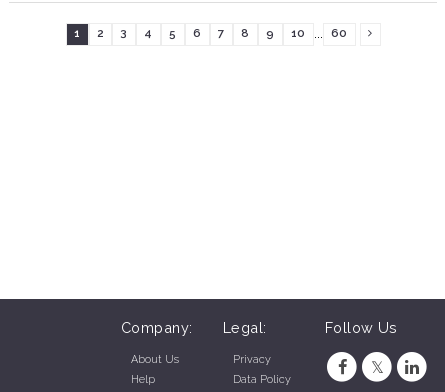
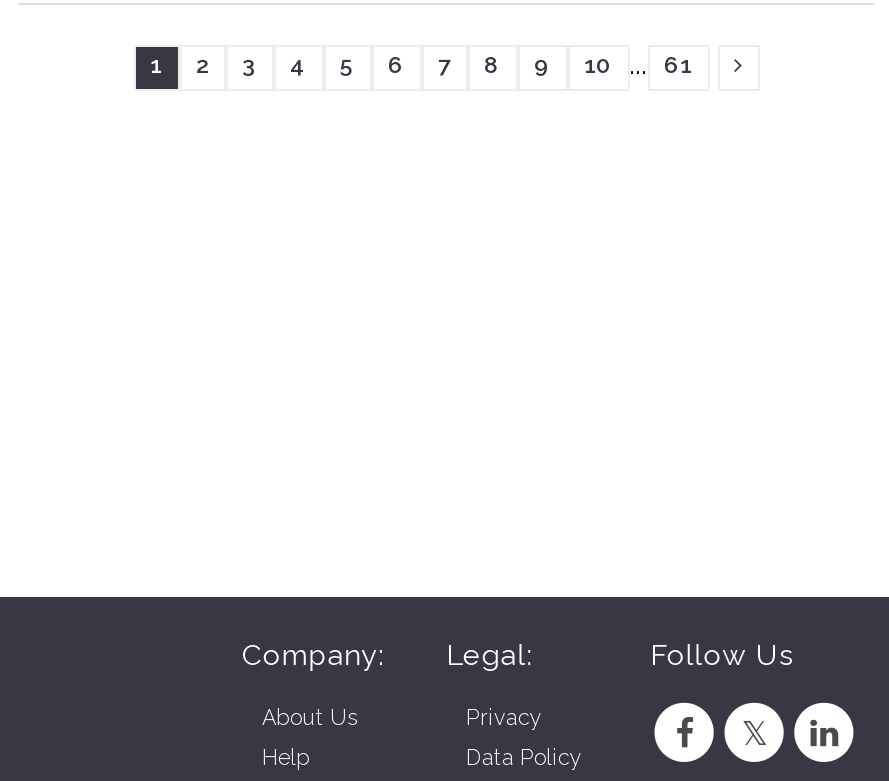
[331,26,347,40] 60 -> [664,52,692,80] 61

